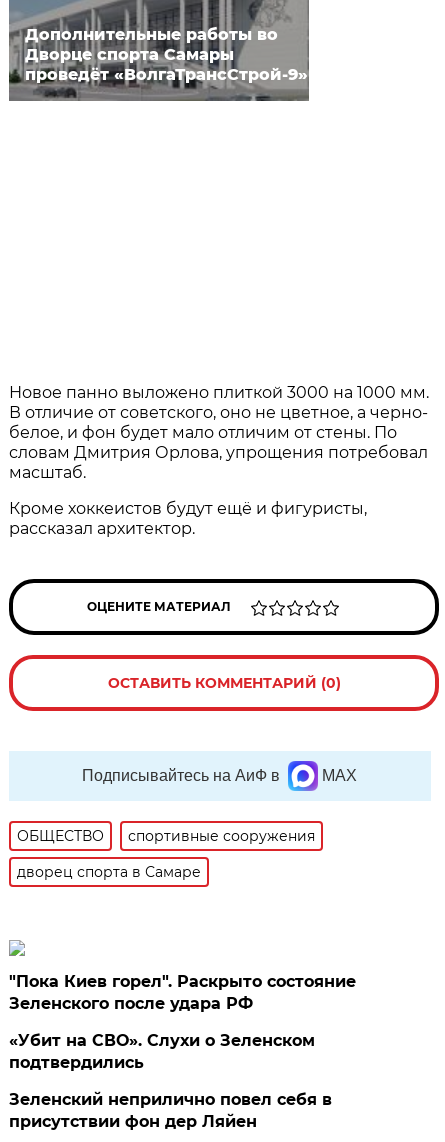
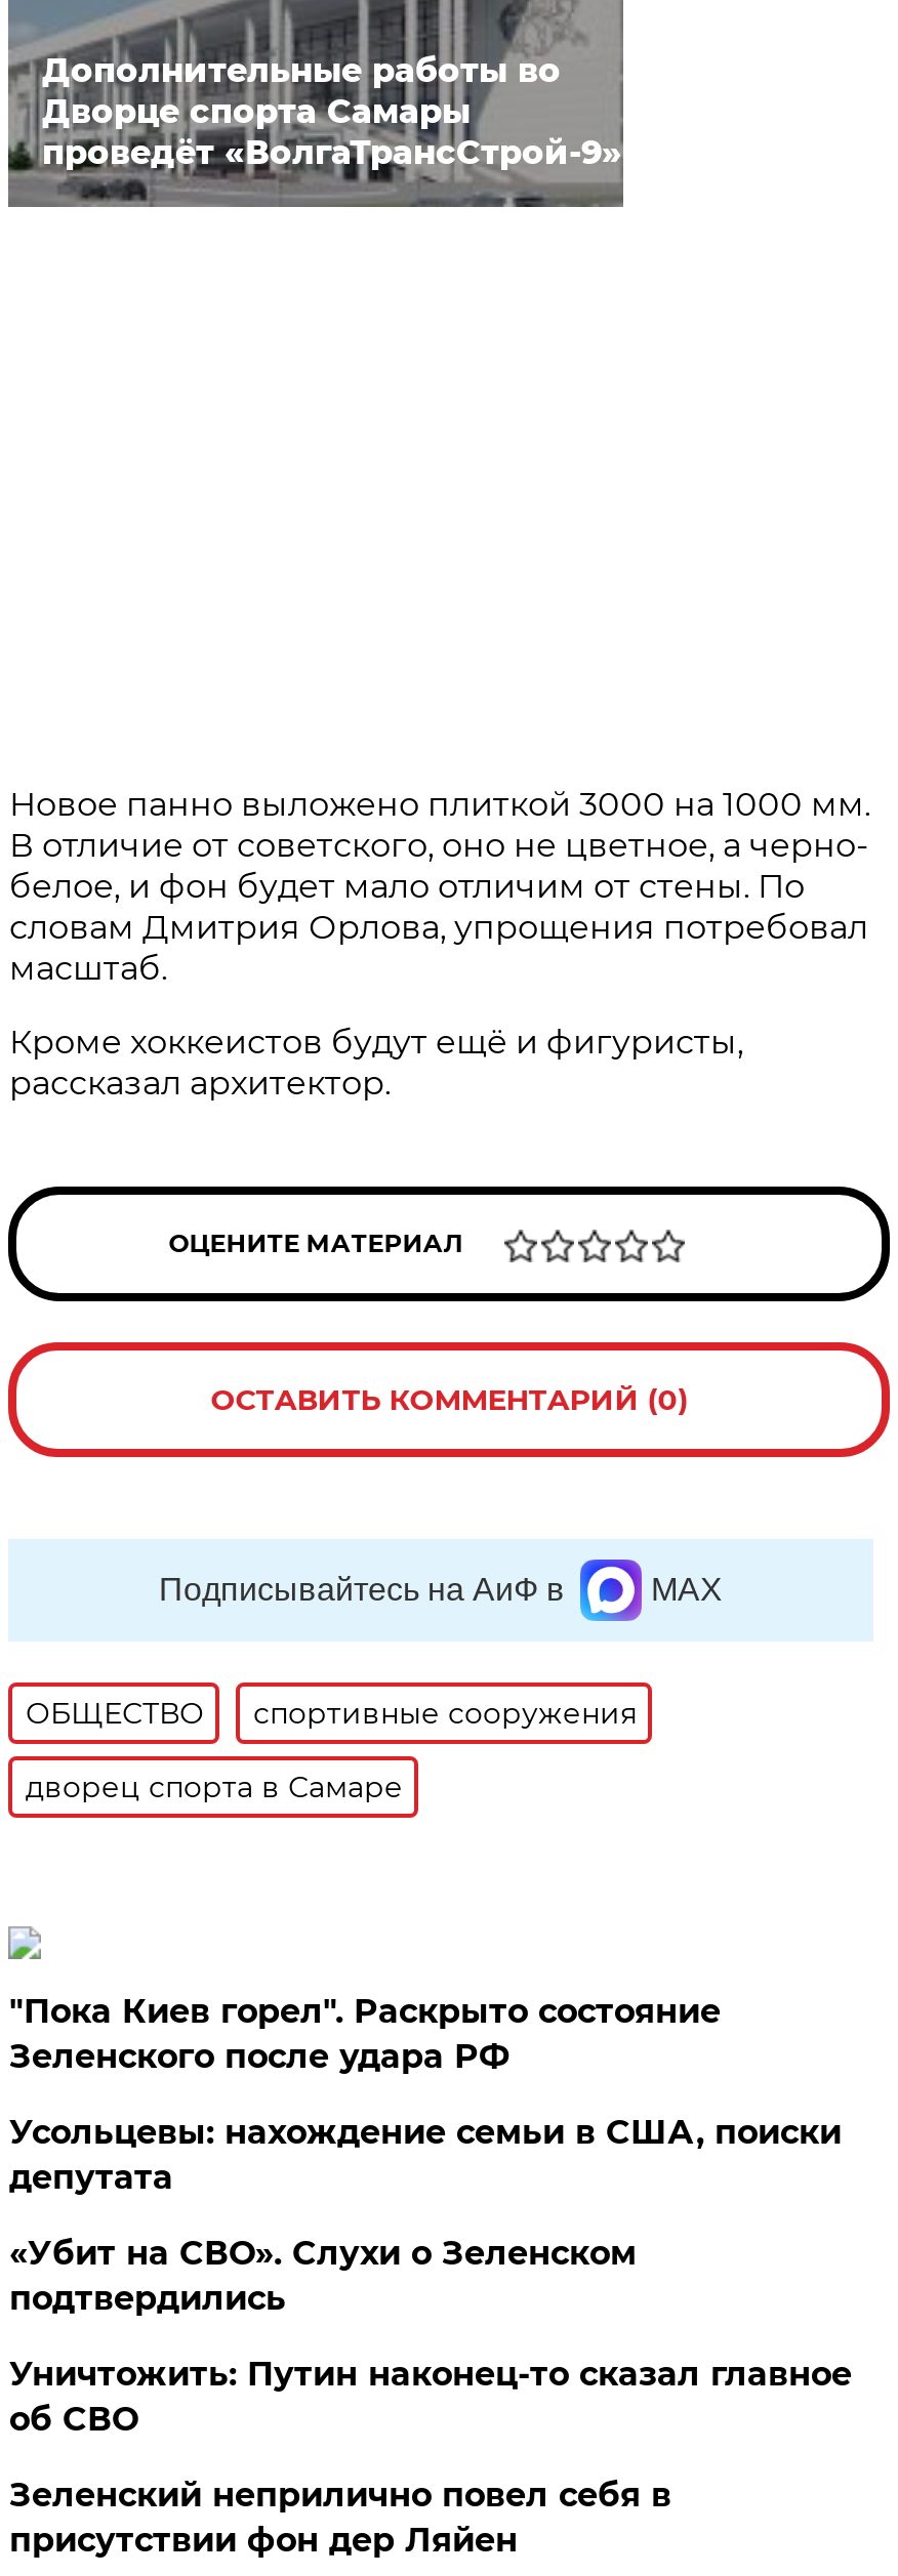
none -> [9,2113,841,2197] Усольцевы: нахождение семьи в США, поиски | депутата
none -> [9,2355,852,2439] Уничтожить: Путин наконец-то сказал главное | об СВО

